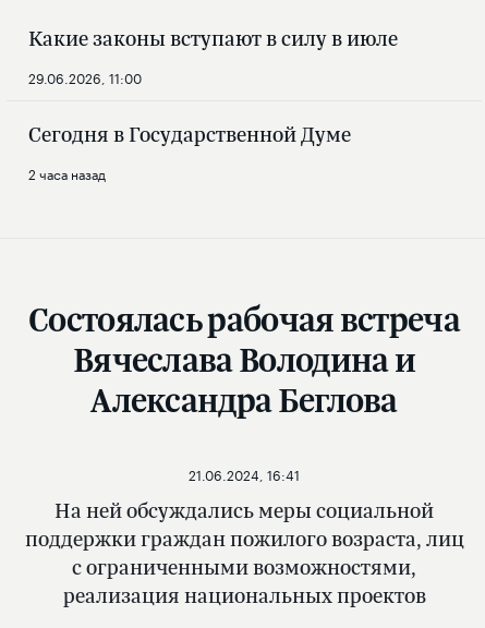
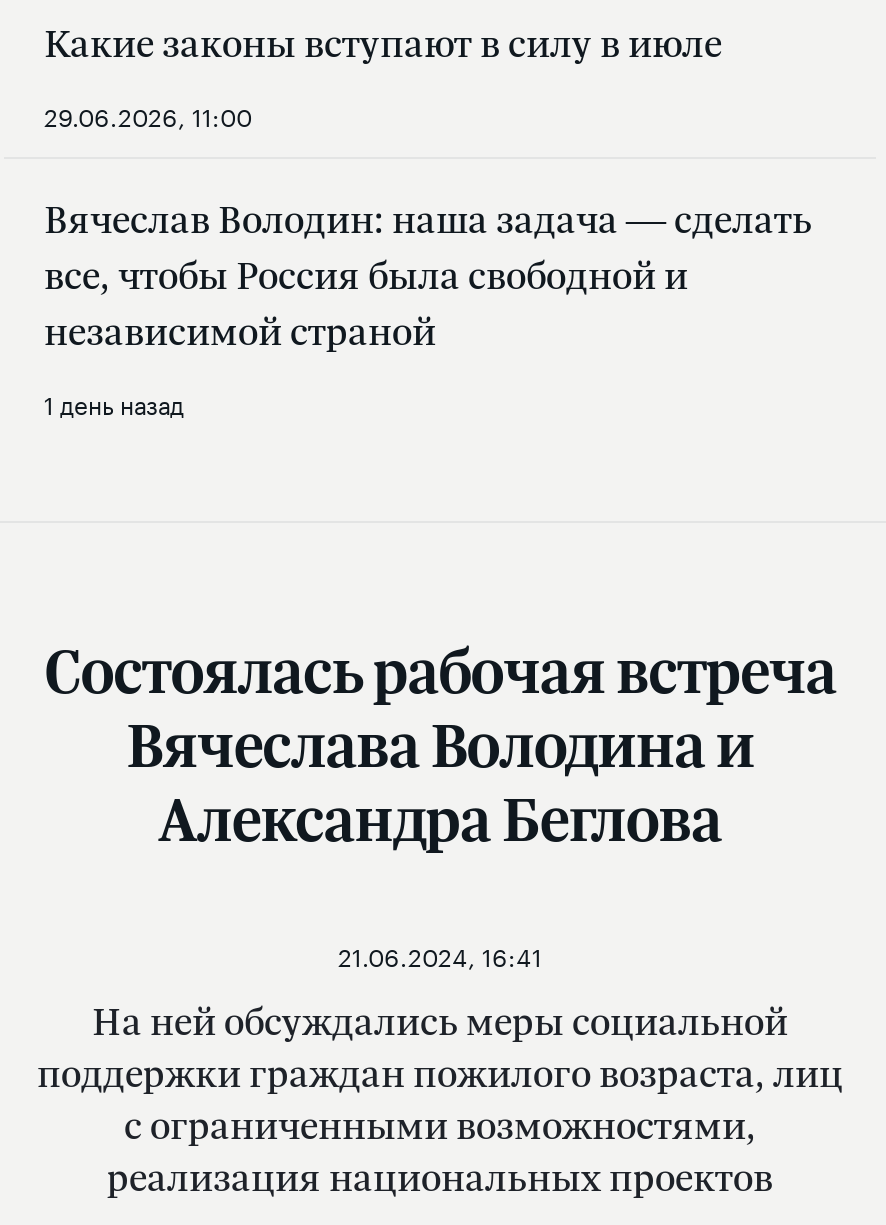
[28,120,351,149] Сегодня в Государственной Думе -> [44,194,812,358] Вячеслав Володин: наша задача — сделать | все, чтобы Россия была свободной и | независимой страной
[28,163,106,184] 2 часа назад -> [44,384,184,422] 1 день назад

